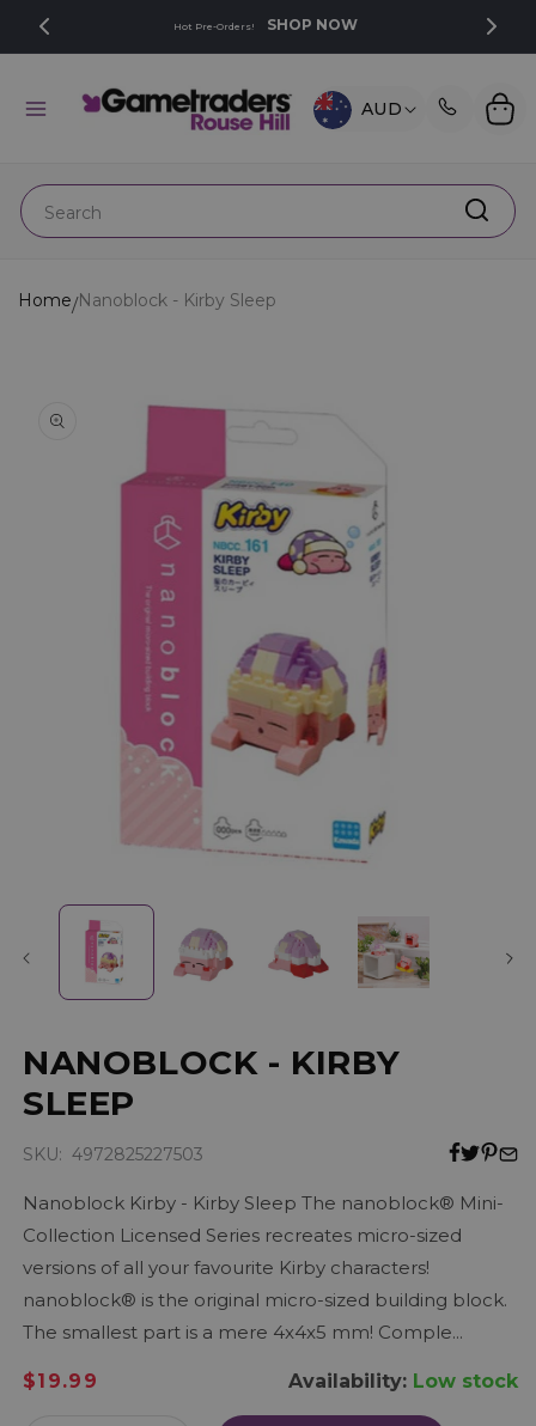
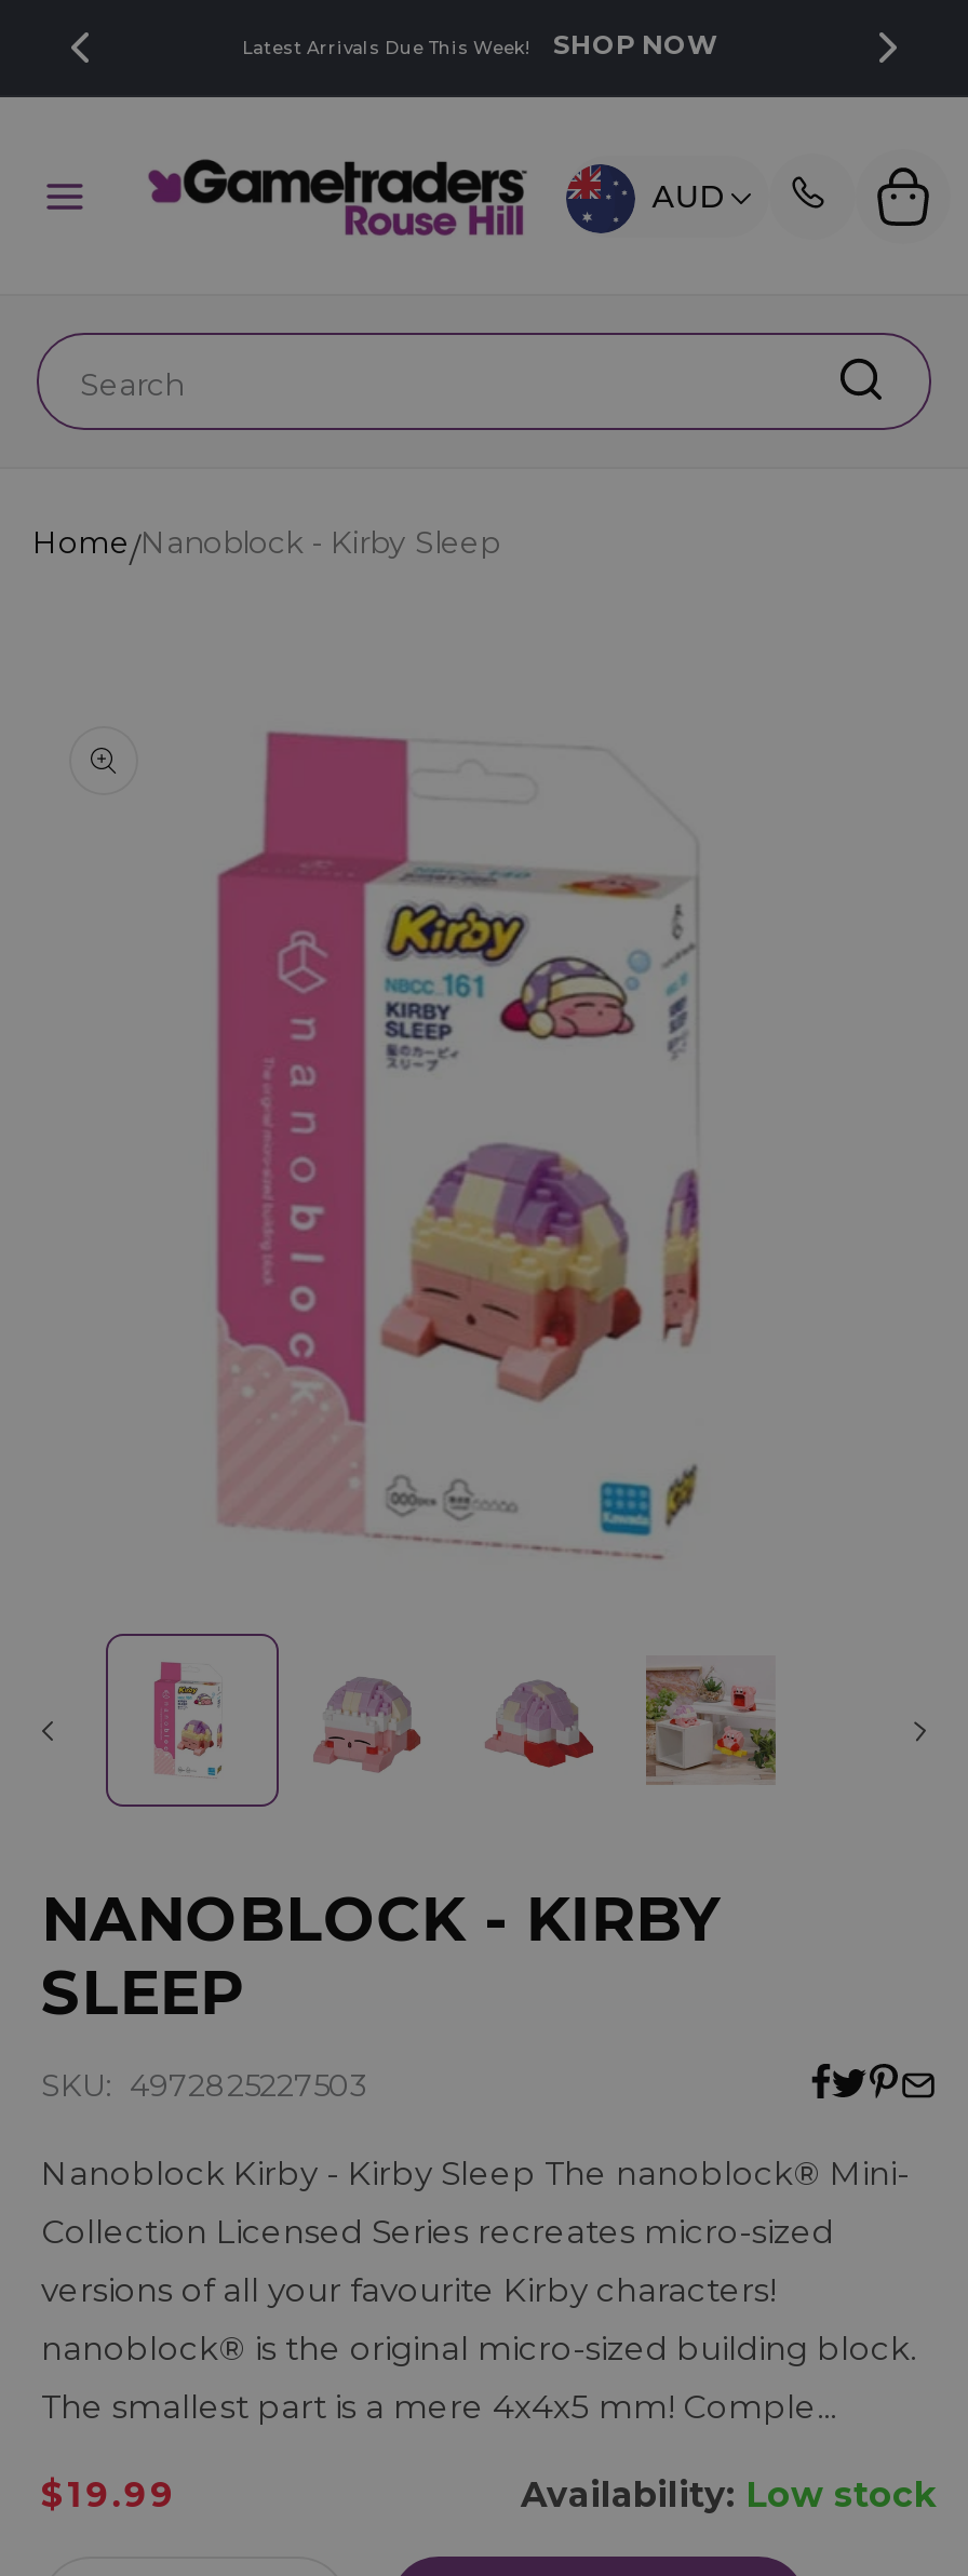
[173,20,255,32] Hot Pre-Orders! -> [242,37,532,58] Latest Arrivals Due This Week!

